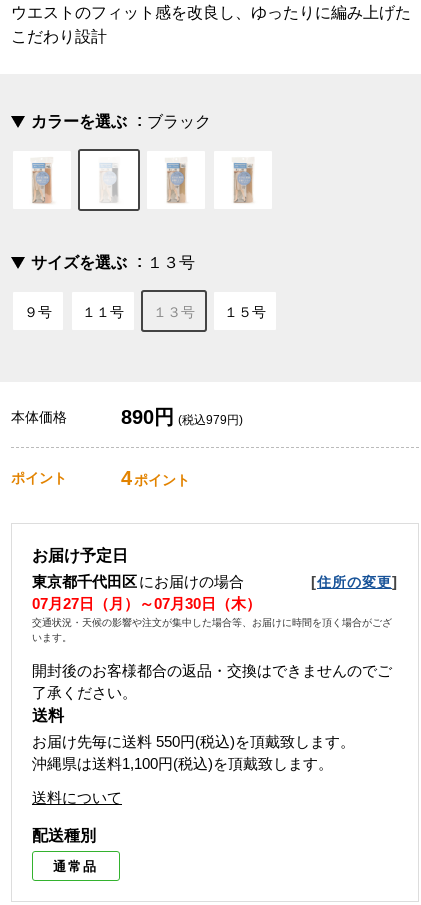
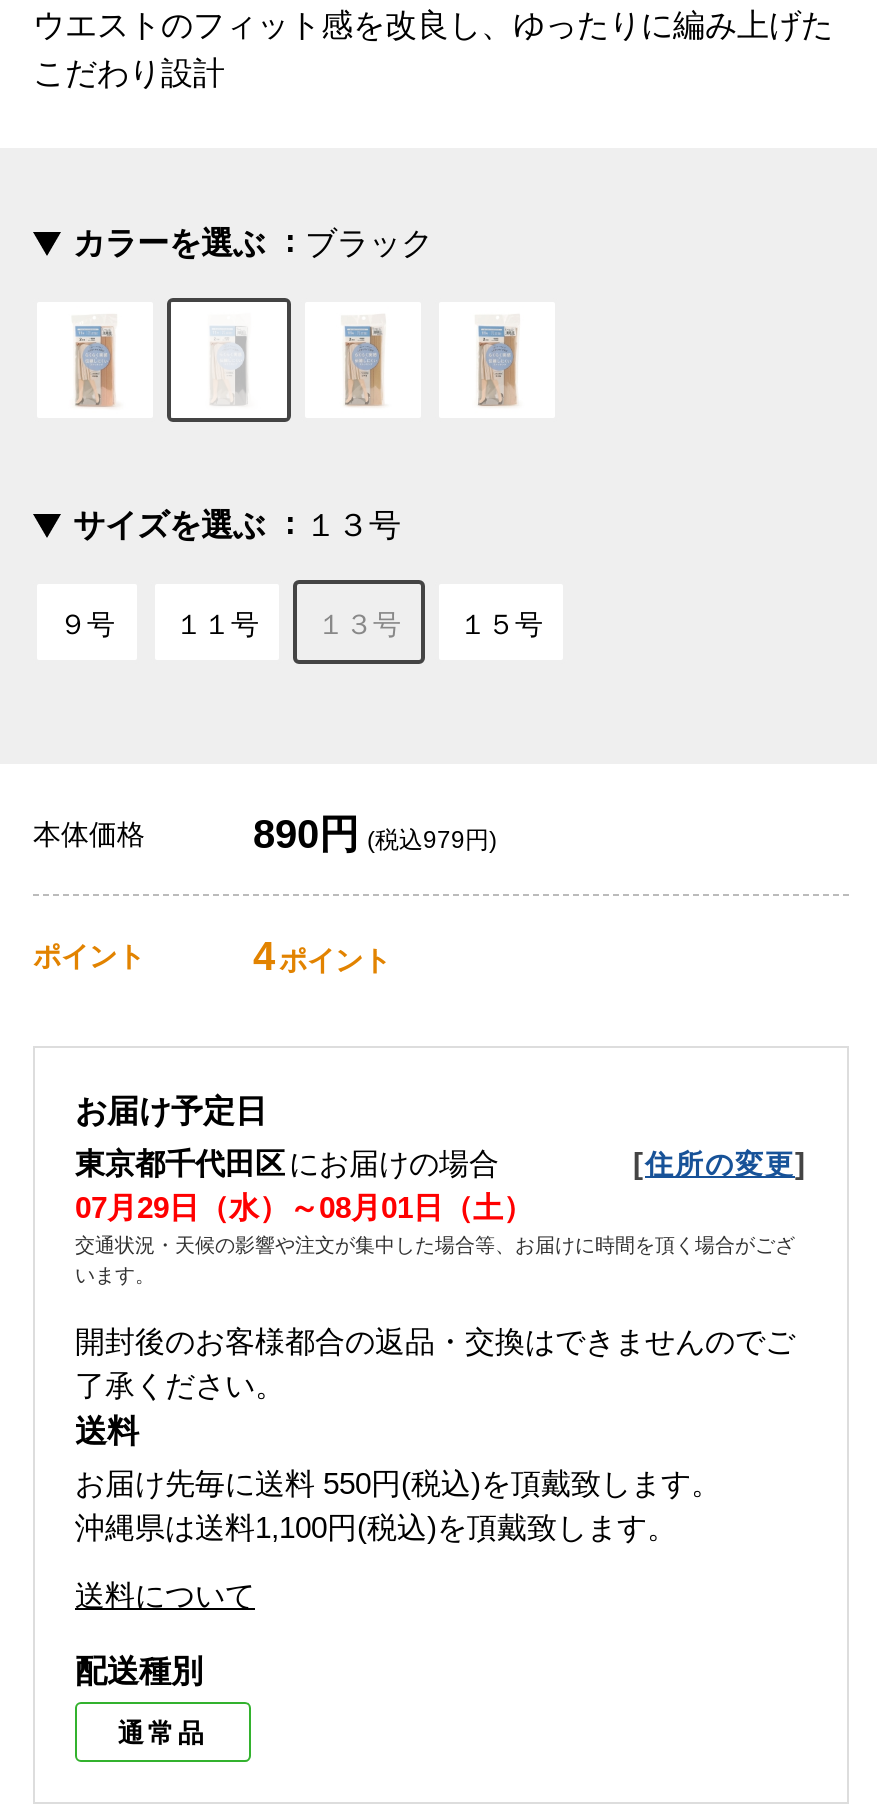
[32,595,261,612] 07月27日（月）～07月30日（木） -> [75,1191,533,1225] 07月29日（水）～08月01日（土）

